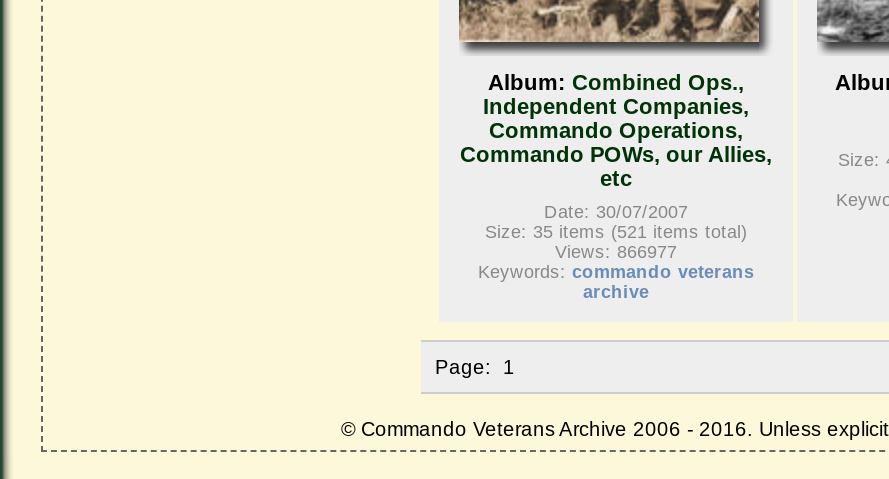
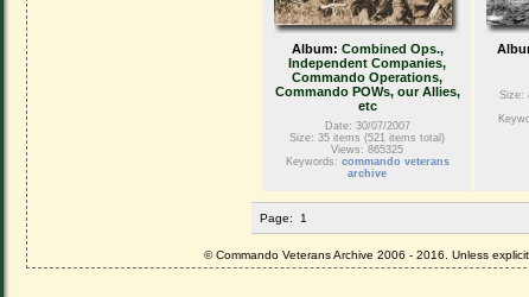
[555,243,677,263] Views: 866977 -> [331,144,403,156] Views: 865325

